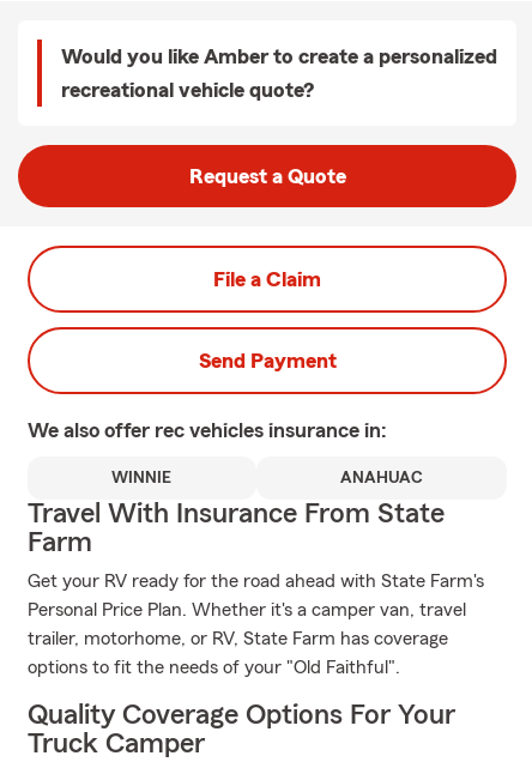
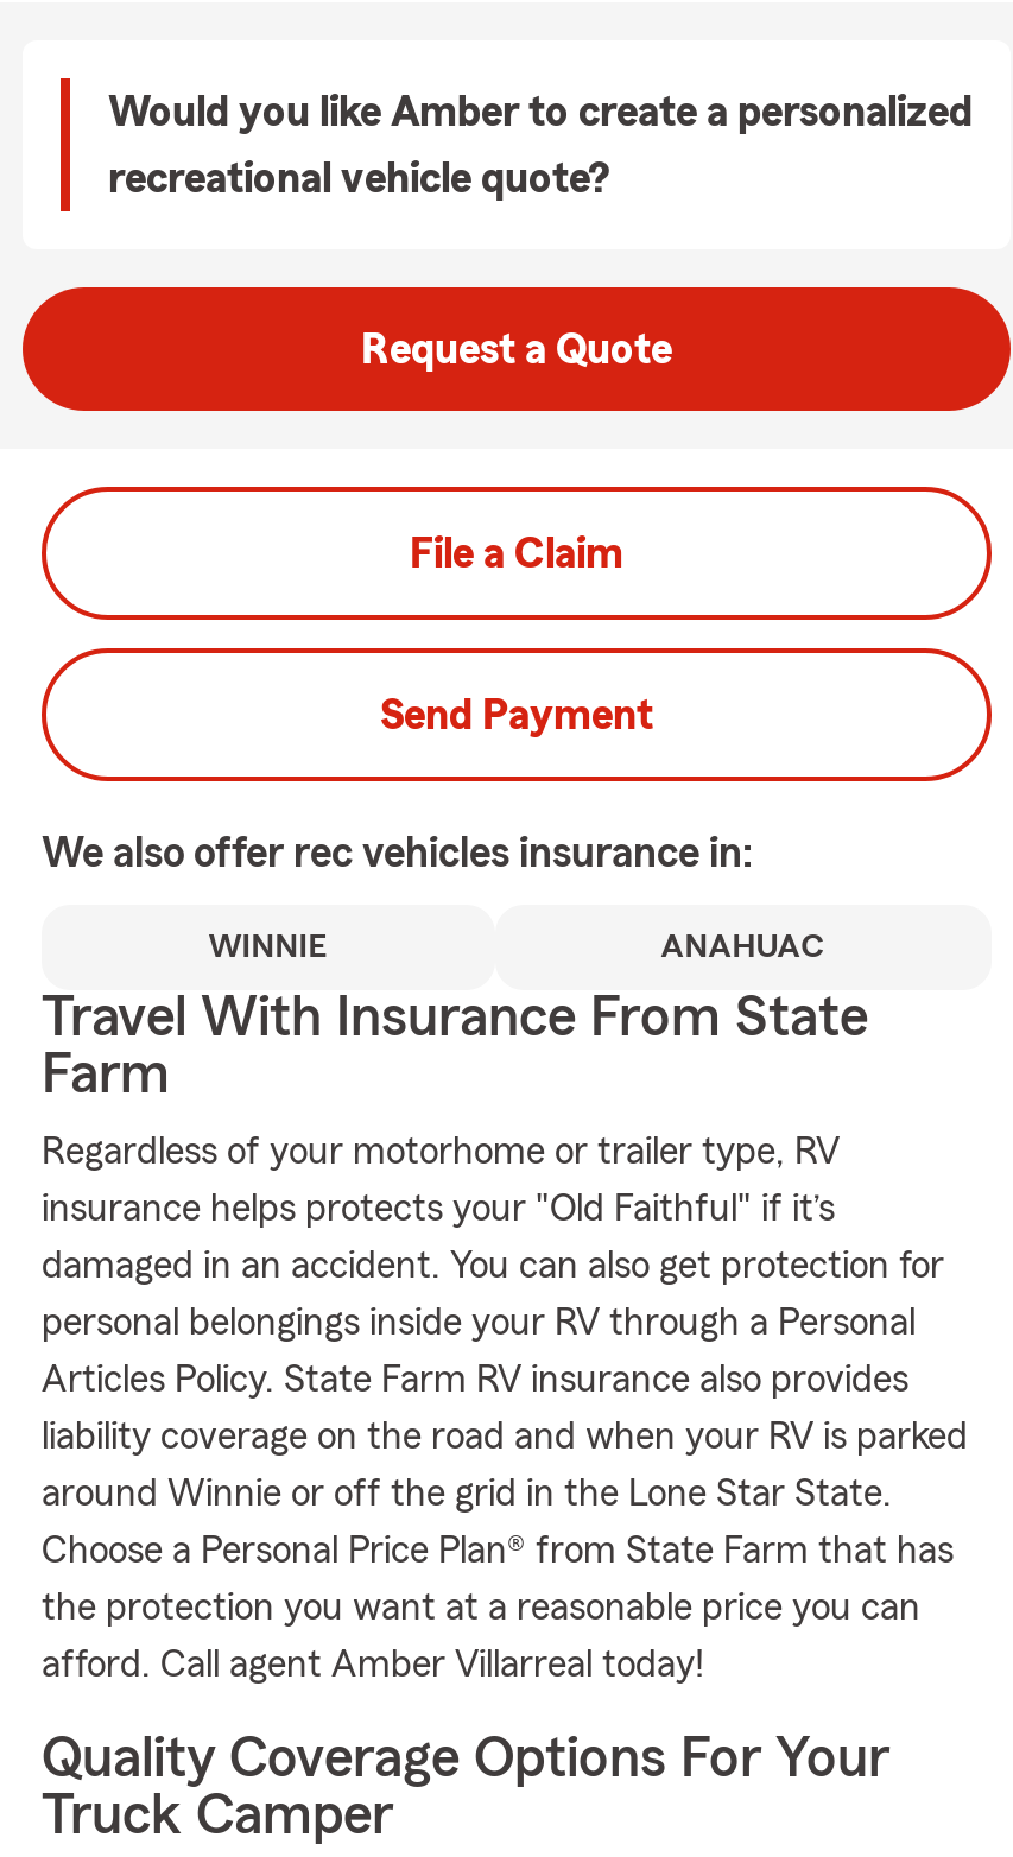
[28,572,484,677] Get your RV ready for the road ahead with State Farm's | Personal Price Plan. Whether it's a camper van, travel | trailer, motorhome, or RV, State Farm has coverage | options to fit the needs of your "Old Faithful". -> [42,1133,968,1684] Regardless of your motorhome or trailer type, RV | insurance helps protects your "Old Faithful" if it’s | damaged in an accident. You can also get protection for | personal belongings inside your RV through a Personal | Articles Policy. State Farm RV insurance also provides | liability coverage on the road and when your RV is parked | around Winnie or off the grid in the Lone Star State. | Choose a Personal Price Plan® from State Farm that has | the protection you want at a reasonable price you can | afford. Call agent Amber Villarreal today!

